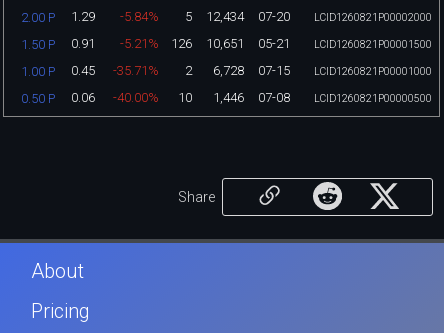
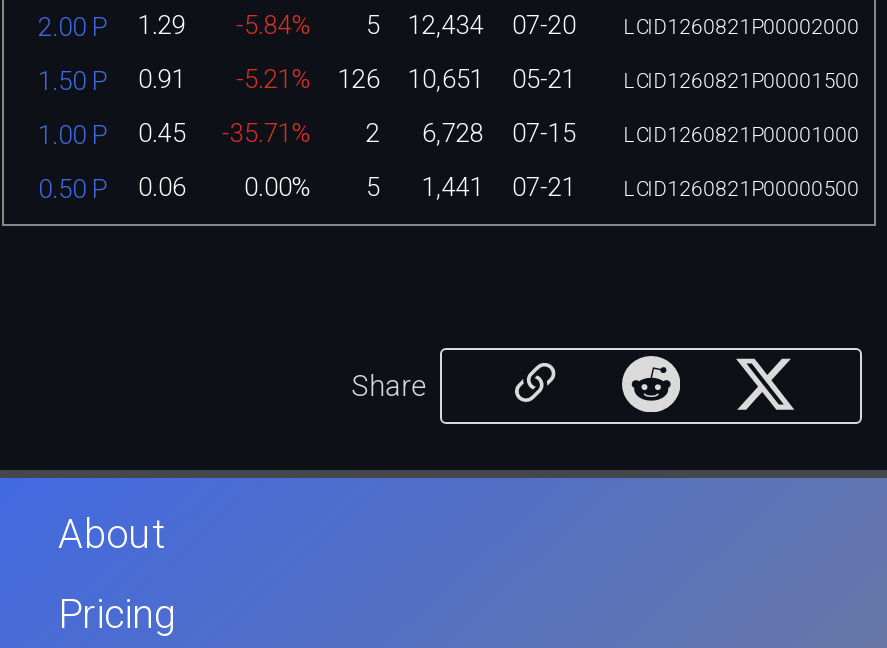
[113,90,159,105] -40.00% -> [244,172,314,202] 0.00%
[178,90,192,105] 10 -> [366,172,380,202] 5
[213,90,244,105] 1,446 -> [422,172,484,202] 1,441
[258,90,290,105] 07-08 -> [512,172,576,202] 07-21

